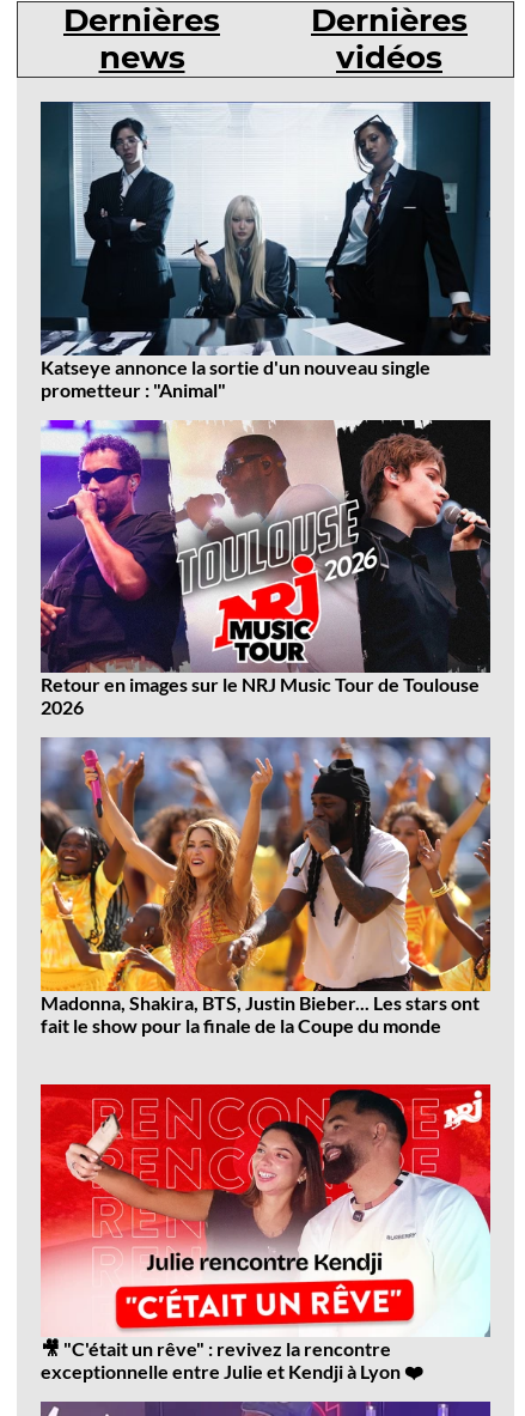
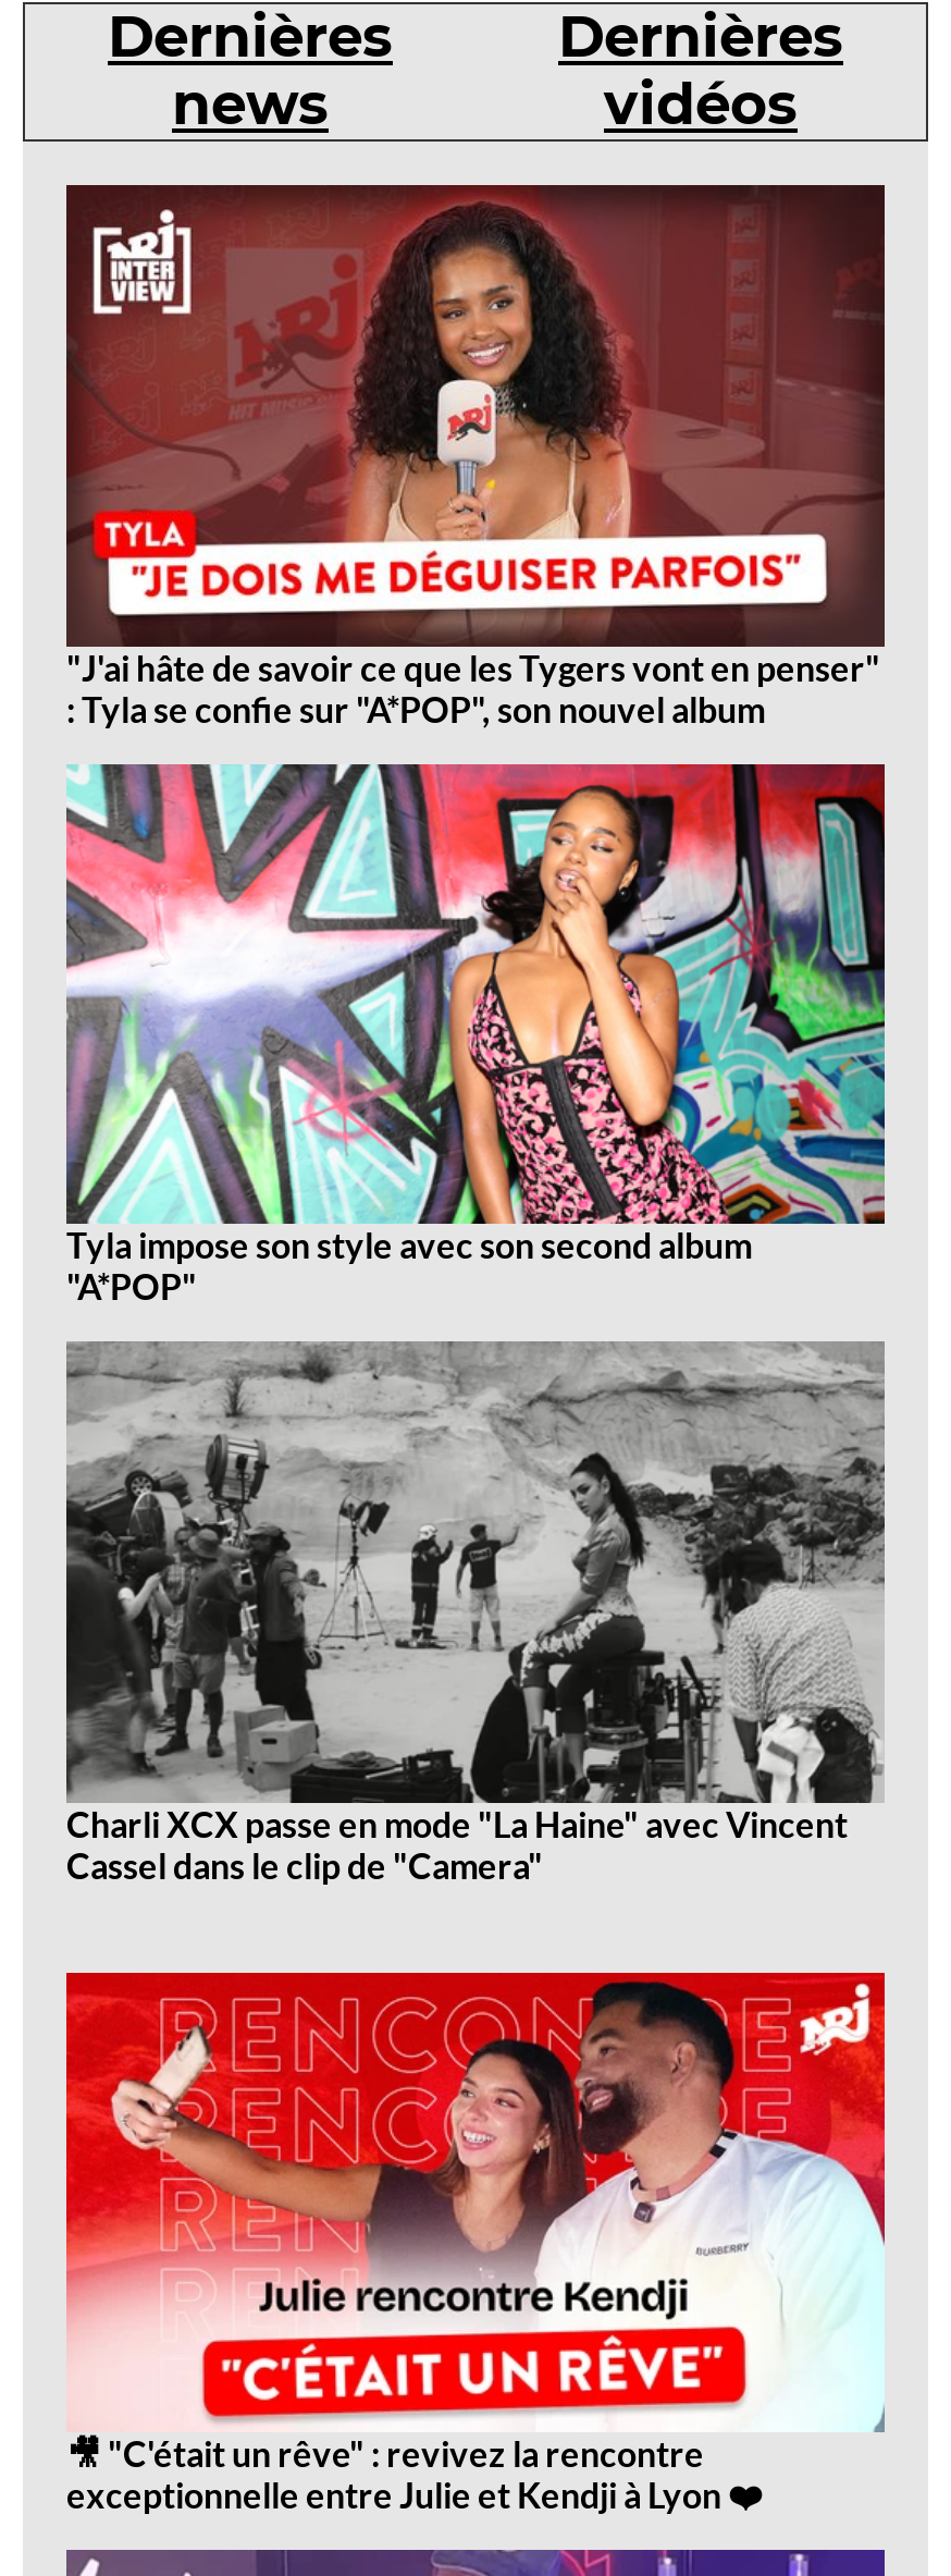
[41,101,490,400] [image] | Katseye annonce la sortie d'un nouveau single | prometteur : "Animal" -> [66,183,885,728] [image] | "J'ai hâte de savoir ce que les Tygers vont en penser" | : Tyla se confie sur "A*POP", son nouvel album
[39,419,492,718] [image] | Retour en images sur le NRJ Music Tour de Toulouse | 2026 -> [64,762,887,1307] [image] | Tyla impose son style avec son second album | "A*POP"
[39,737,492,1036] [image] | Madonna, Shakira, BTS, Justin Bieber... Les stars ont | fait le show pour la finale de la Coupe du monde -> [64,1341,885,1885] [image] | Charli XCX passe en mode "La Haine" avec Vincent | Cassel dans le clip de "Camera"

